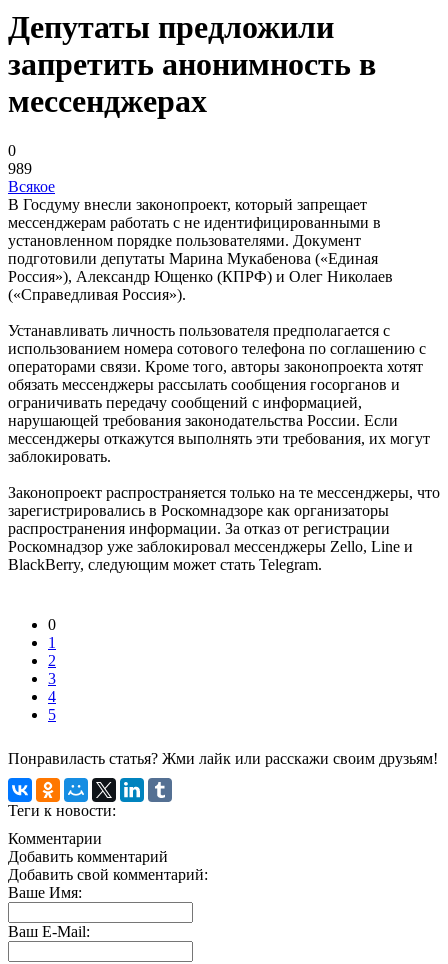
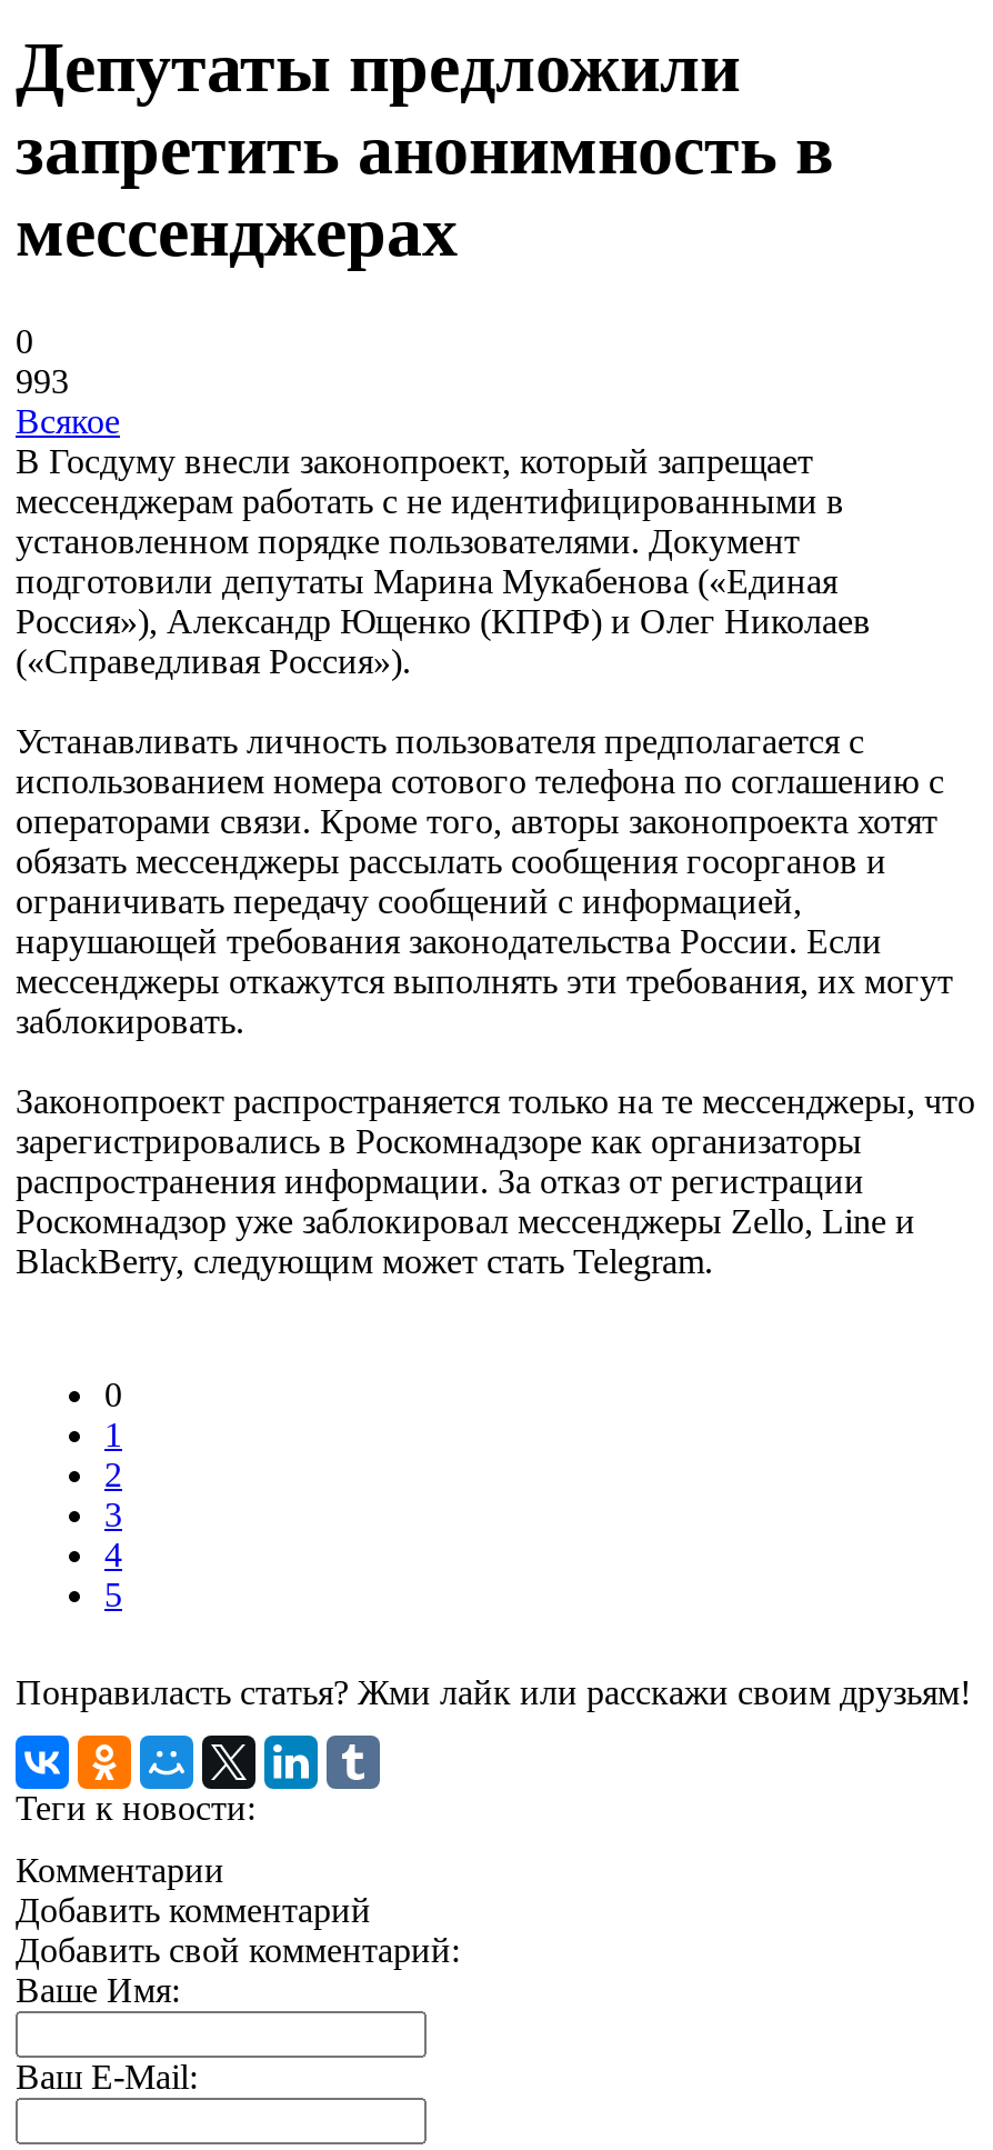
[8,160,32,177] 989 -> [16,362,69,400] 993

